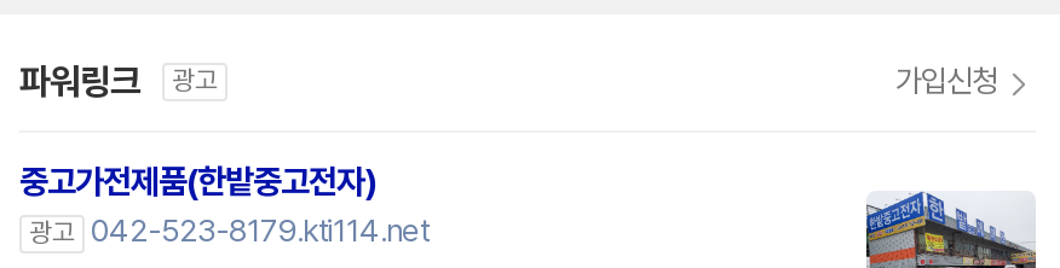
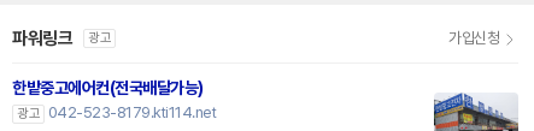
[19,162,375,201] 중고가전제품(한밭중고전자) -> [12,78,203,98] 한밭중고에어컨(전국배달가능)

